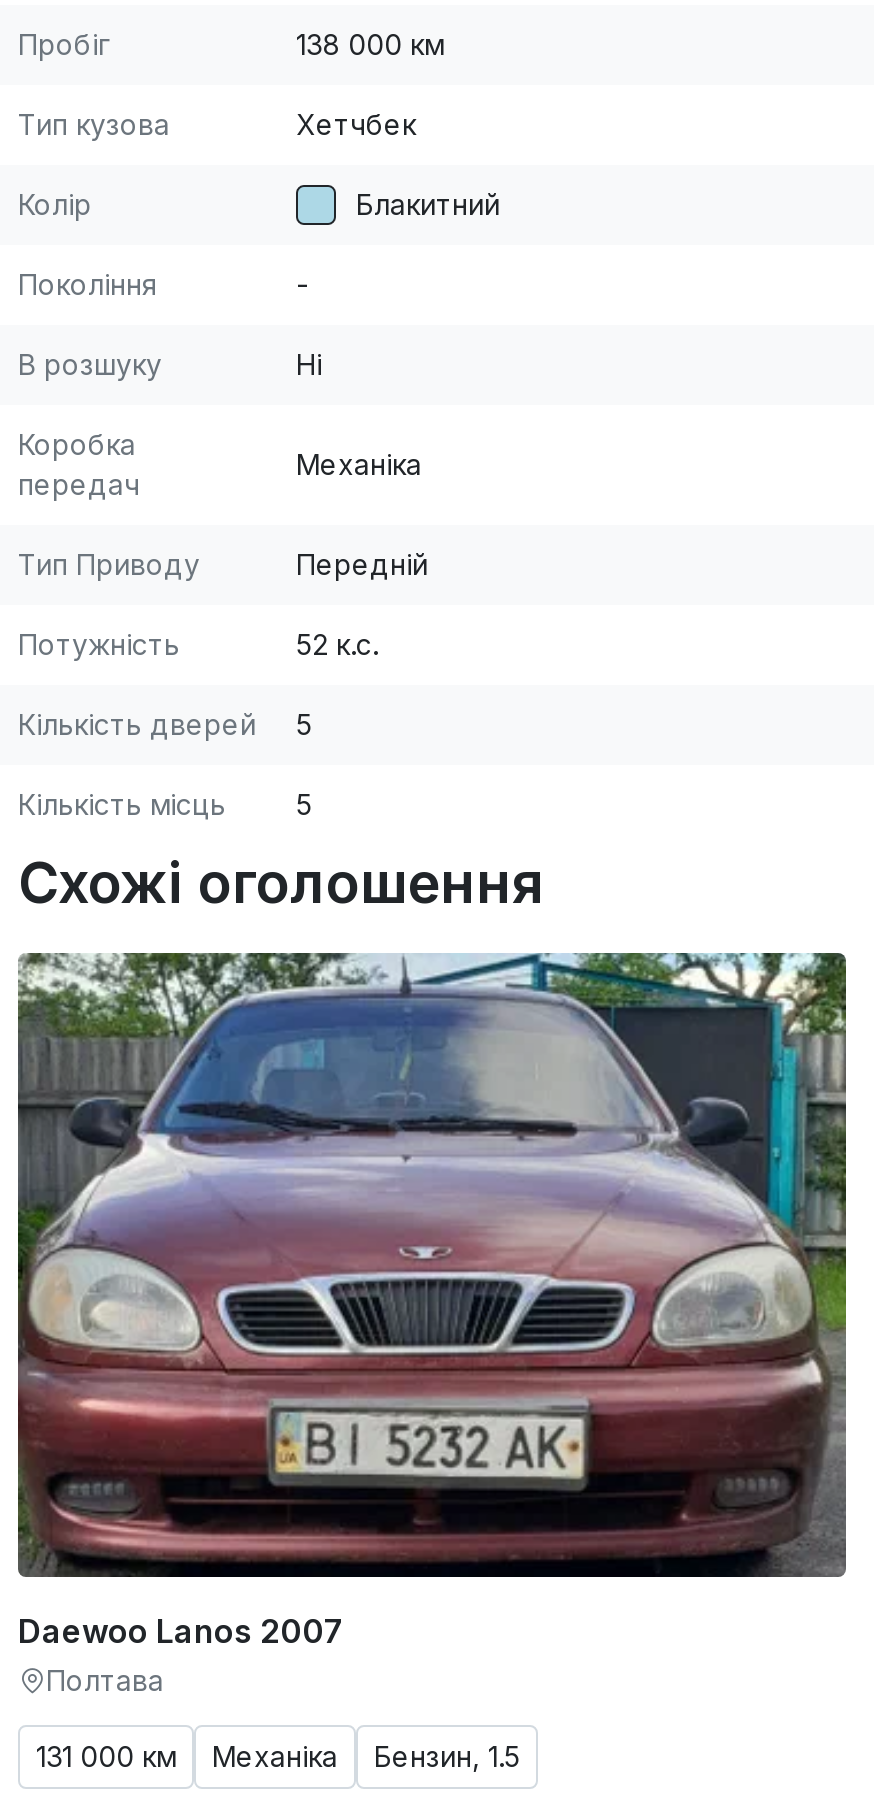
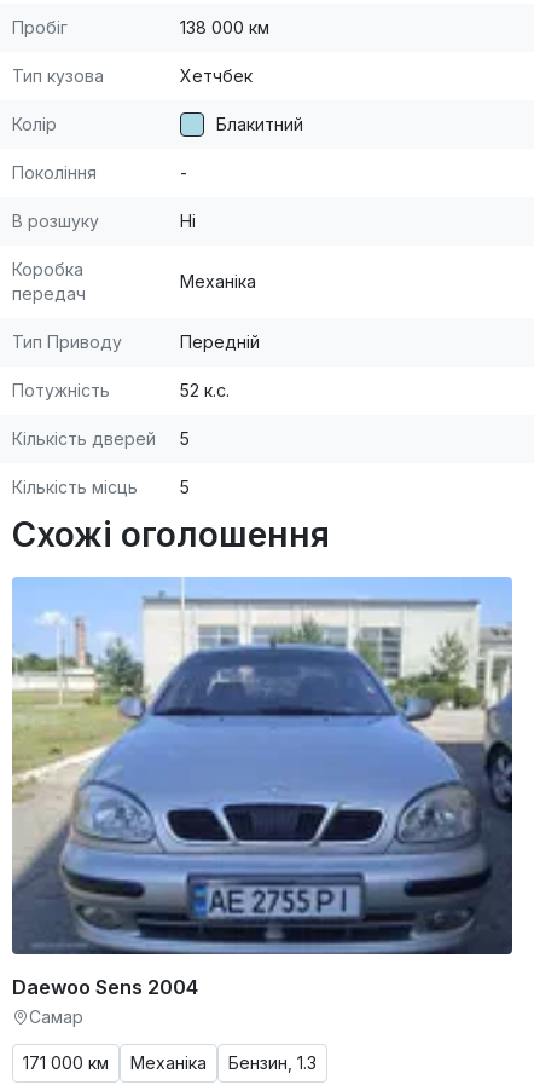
[16,951,848,1696] [image] | Daewoo Lanos 2007 | Полтава -> [11,577,513,1026] [image] | Daewoo Sens 2004 | Самар
[36,1738,176,1772] 131 000 км -> [23,1052,109,1072] 171 000 км
[374,1738,520,1772] Бензин, 1.5 -> [228,1052,317,1072] Бензин, 1.3

